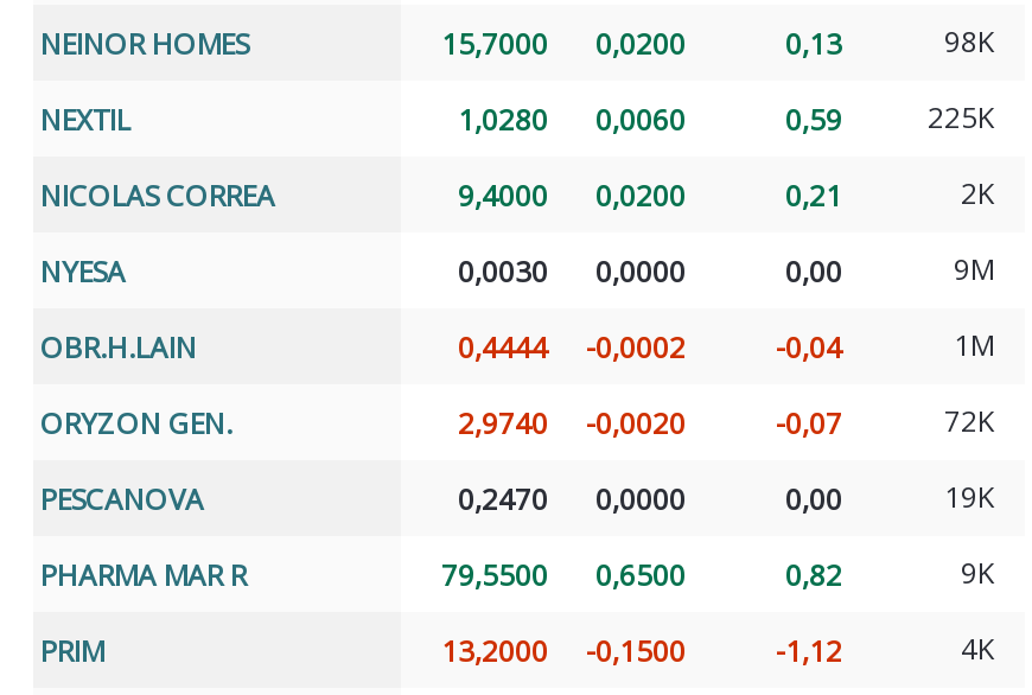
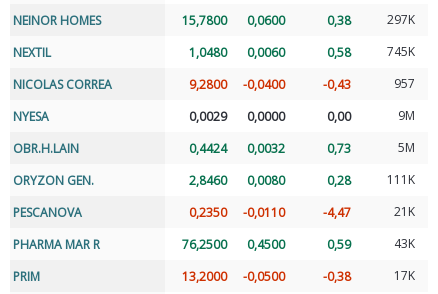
[441,22,994,63] 15,7000 | 0,0200 | 0,13 | 98K -> [182,11,415,29] 15,7800 | 0,0600 | 0,38 | 297K
[458,99,686,139] 1,0280 0,0060 -> [189,44,285,61] 1,0480 0,0060
[785,97,994,139] 0,59 | 225K -> [327,43,415,61] 0,58 | 745K
[458,173,994,215] 9,4000 | 0,0200 | 0,21 | 2K -> [189,75,415,93] 9,2800 | -0,0400 | -0,43 | 957
[458,251,686,291] 0,0030 0,0000 -> [189,108,285,125] 0,0029 0,0000
[458,325,994,367] 0,4444 | -0,0002 | -0,04 | 1M -> [189,139,415,157] 0,4424 | 0,0032 | 0,73 | 5M
[458,401,994,443] 2,9740 | -0,0020 | -0,07 | 72K -> [189,171,415,189] 2,8460 | 0,0080 | 0,28 | 111K
[458,477,994,519] 0,2470 | 0,0000 | 0,00 | 19K -> [189,203,415,221] 0,2350 | -0,0110 | -4,47 | 21K
[441,553,994,595] 79,5500 | 0,6500 | 0,82 | 9K -> [182,235,415,253] 76,2500 | 0,4500 | 0,59 | 43K
[586,629,994,671] -0,1500 | -1,12 | 4K -> [243,267,415,285] -0,0500 | -0,38 | 17K

